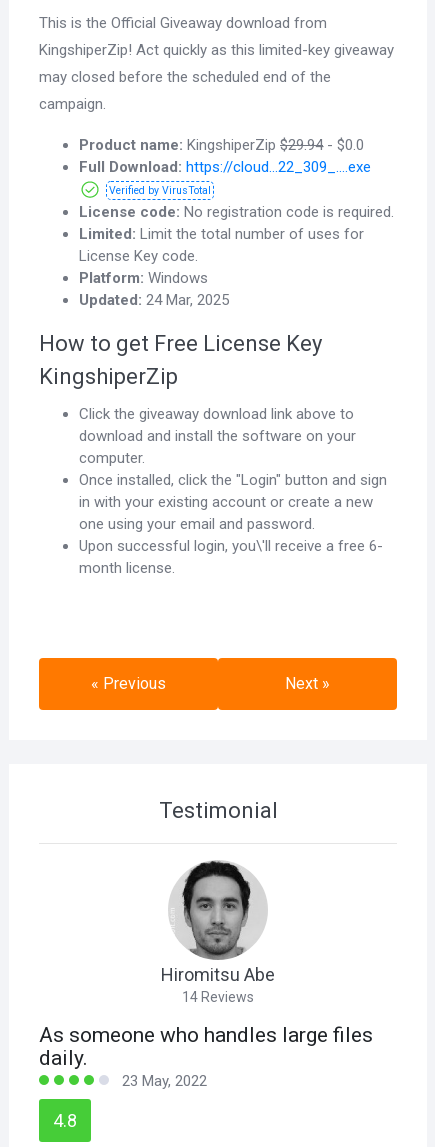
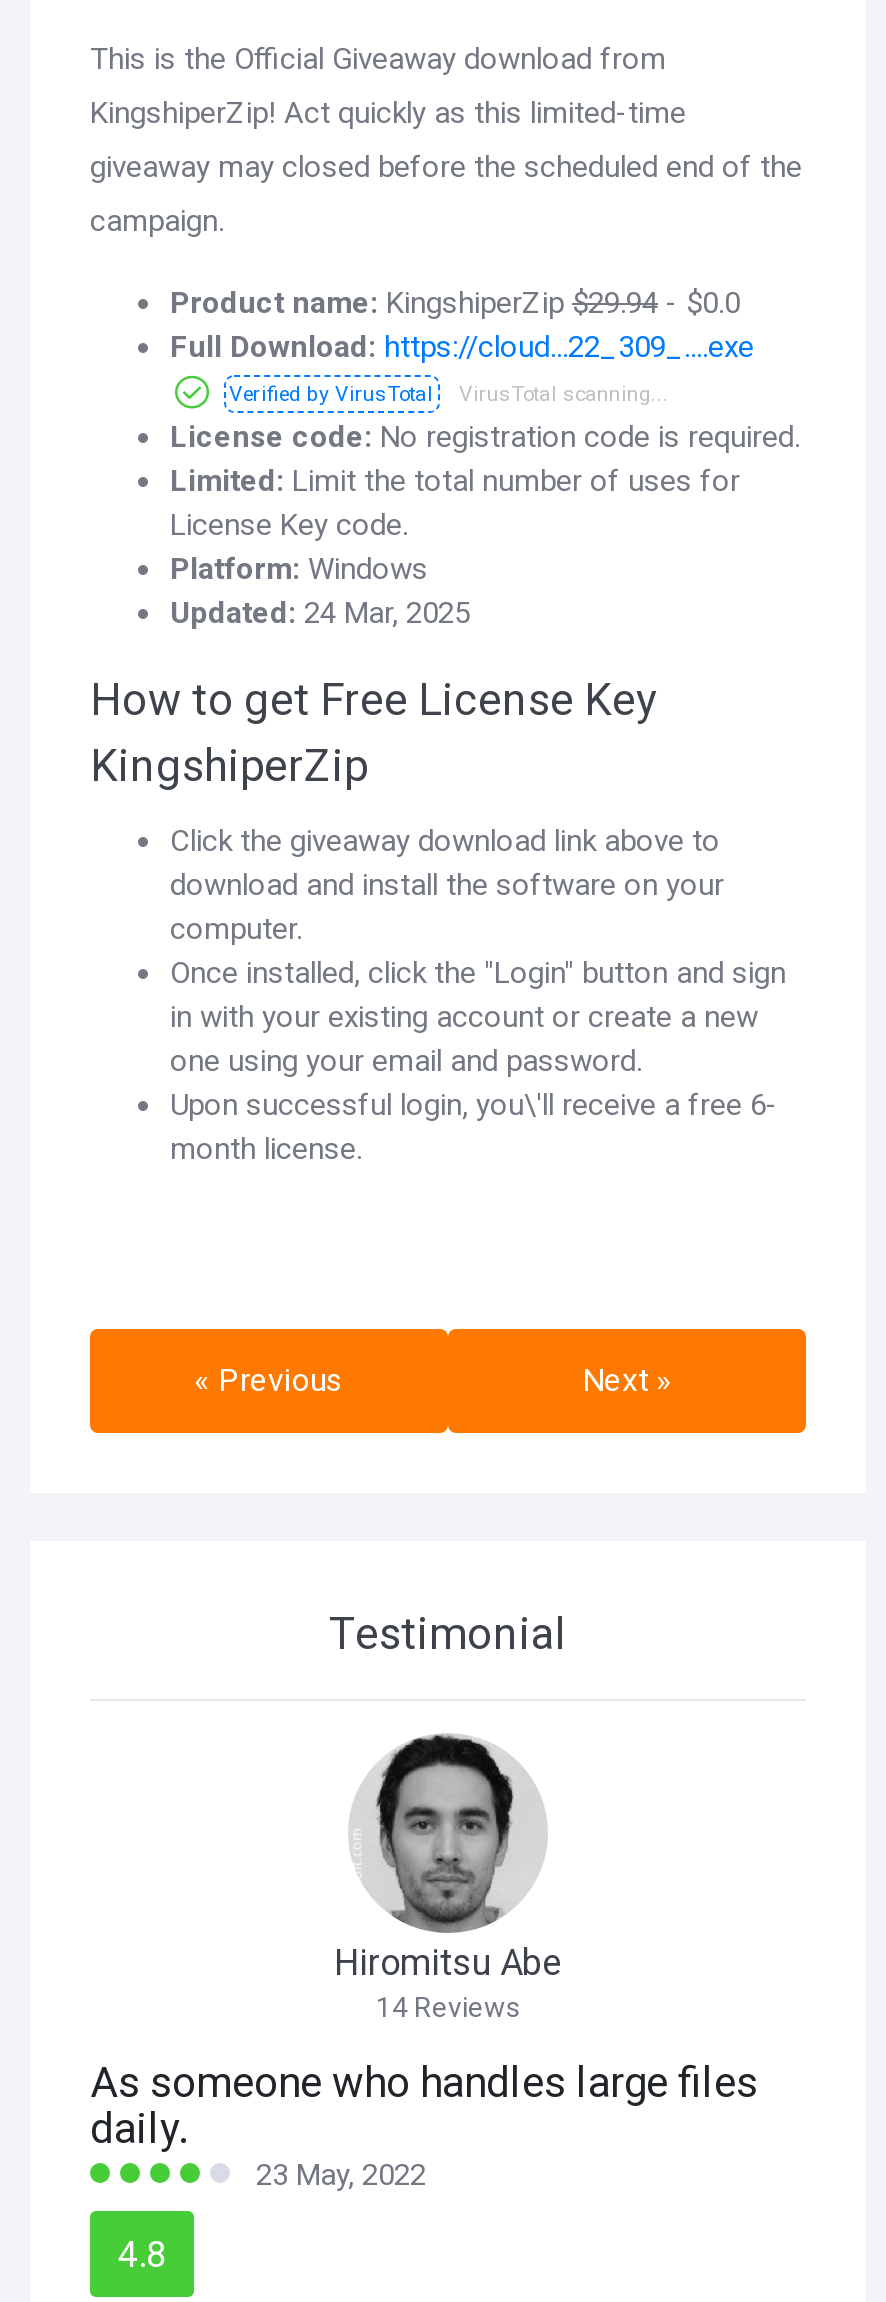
[39,41,394,59] KingshiperZip! Act quickly as this limited-key giveaway -> [90,95,686,131] KingshiperZip! Act quickly as this limited-time
[39,68,331,86] may closed before the scheduled end of the -> [90,149,802,185] giveaway may closed before the scheduled end of the

